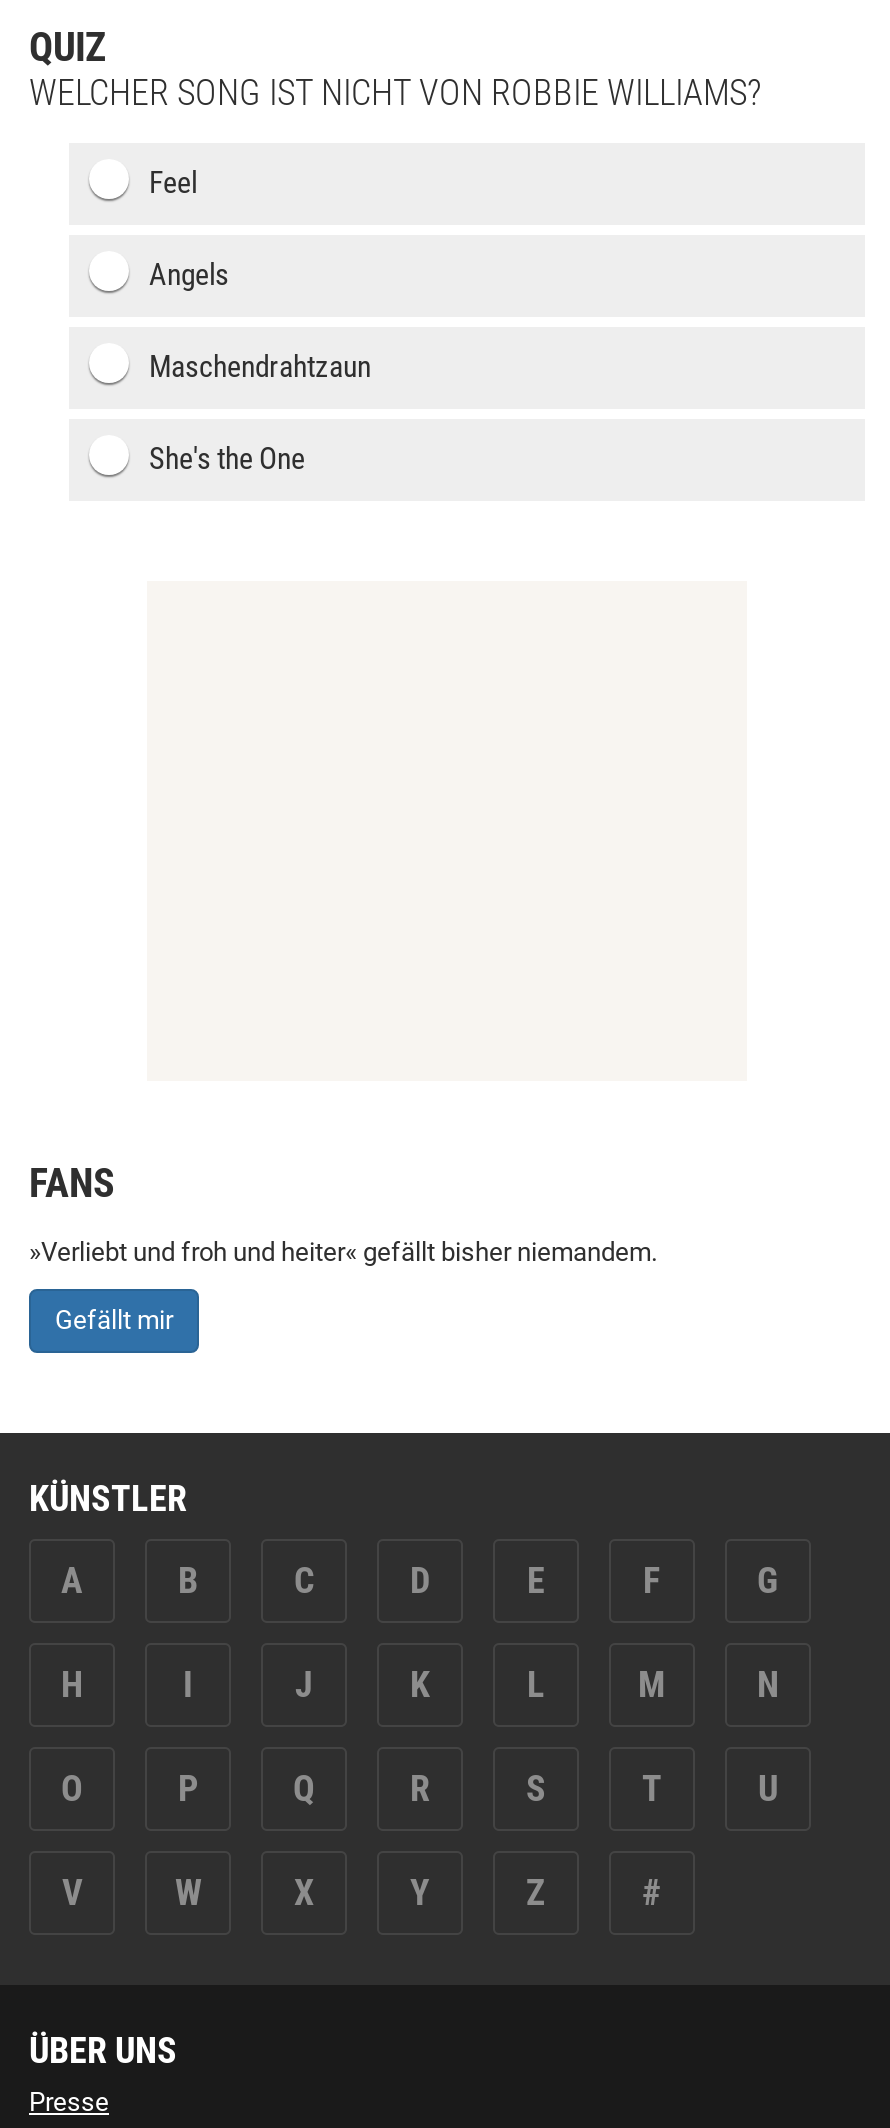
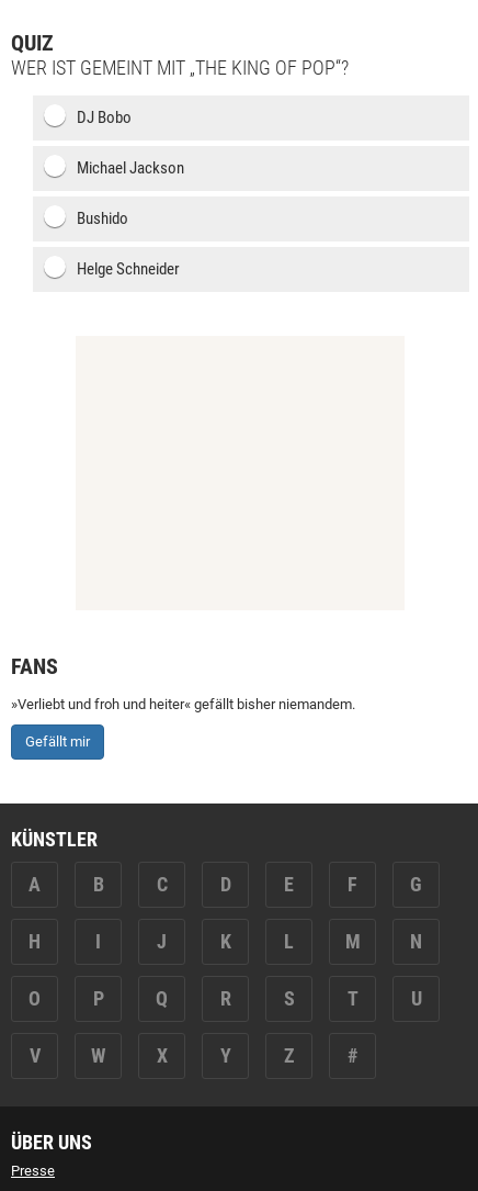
[29,71,761,113] WELCHER SONG IST NICHT VON ROBBIE WILLIAMS? -> [11,56,349,79] WER IST GEMEINT MIT „THE KING OF POP“?
[149,165,197,201] Feel -> [77,108,132,127] DJ Bobo
[149,257,229,293] Angels -> [77,158,184,178] Michael Jackson
[149,349,371,385] Maschendrahtzaun -> [77,209,128,228] Bushido
[149,441,305,477] She's the One -> [77,259,180,279] Helge Schneider

